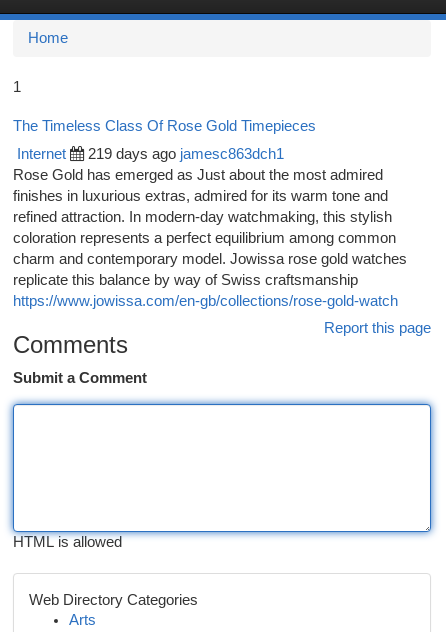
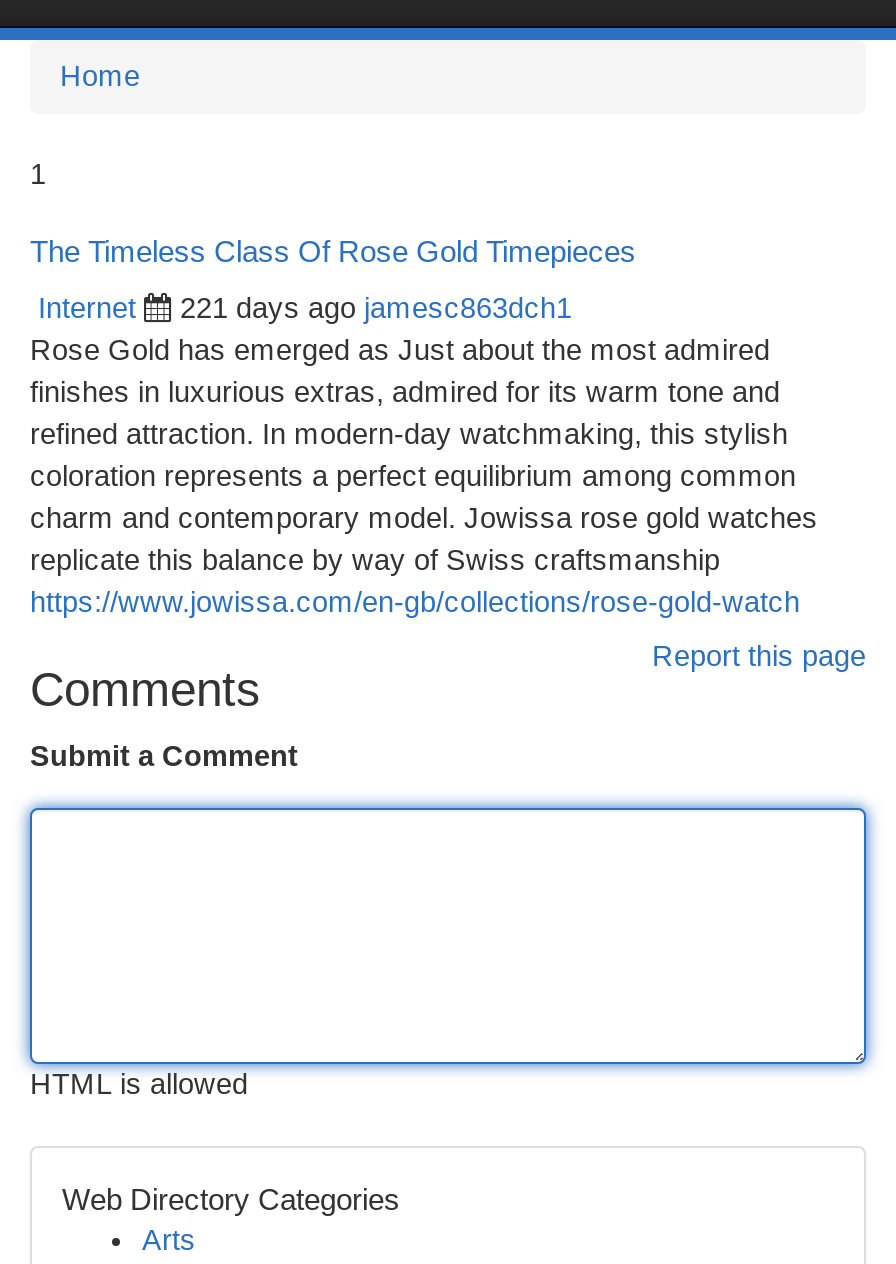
[88,146,284,162] 219 days ago jamesc863dch1 -> [180,292,572,324] 221 days ago jamesc863dch1

